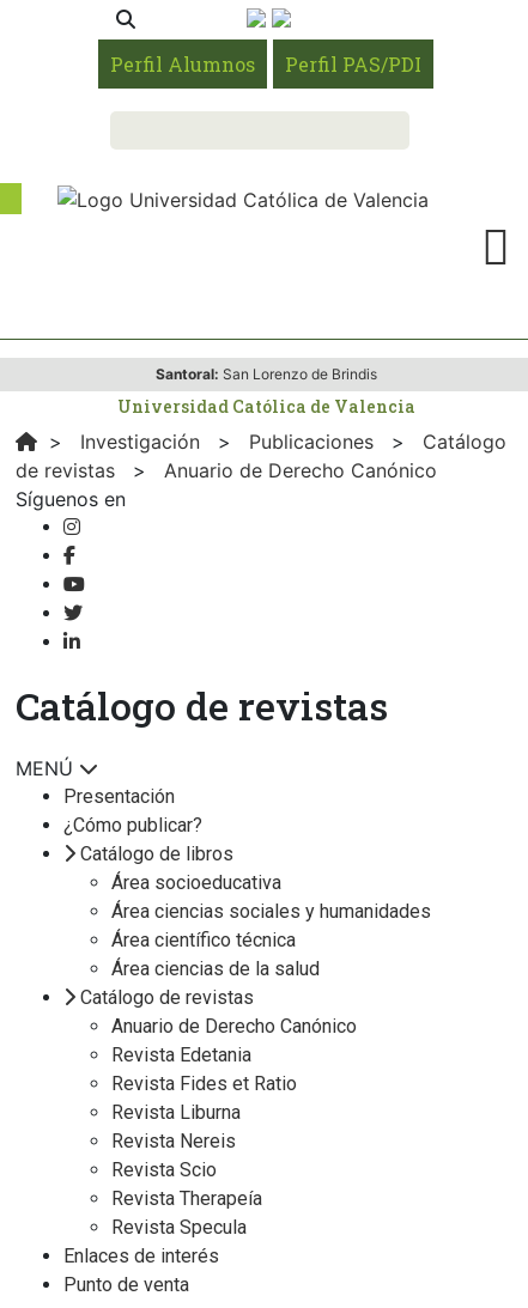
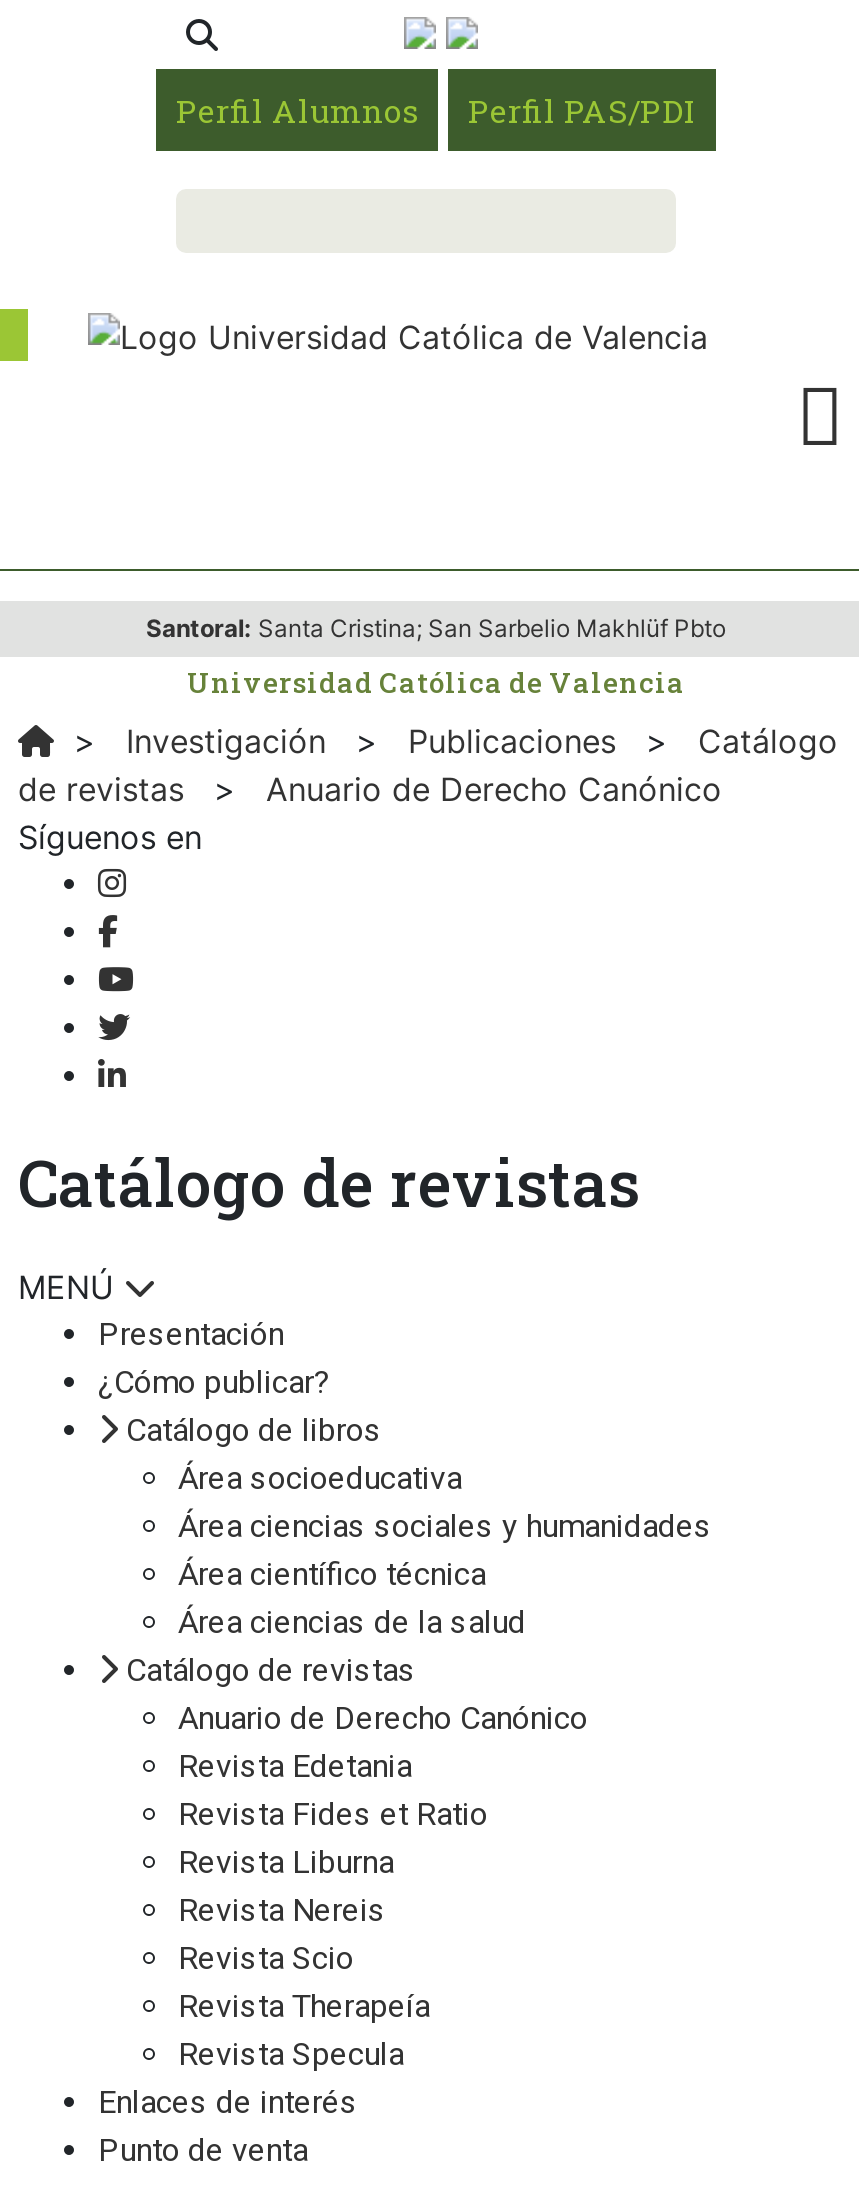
[155,365,377,383] Santoral: San Lorenzo de Brindis -> [146,613,726,643] Santoral: Santa Cristina; San Sarbelio Makhlüf Pbto

